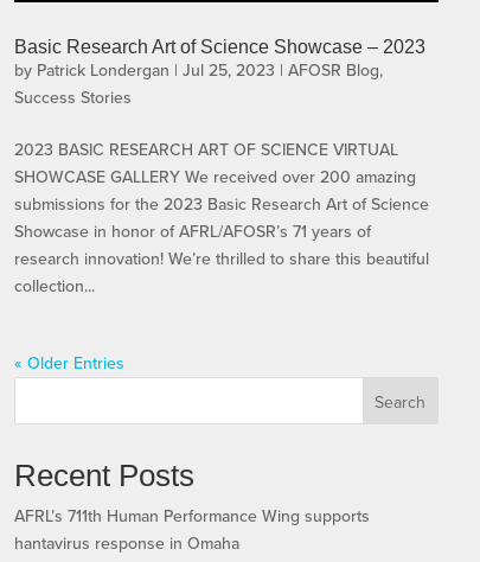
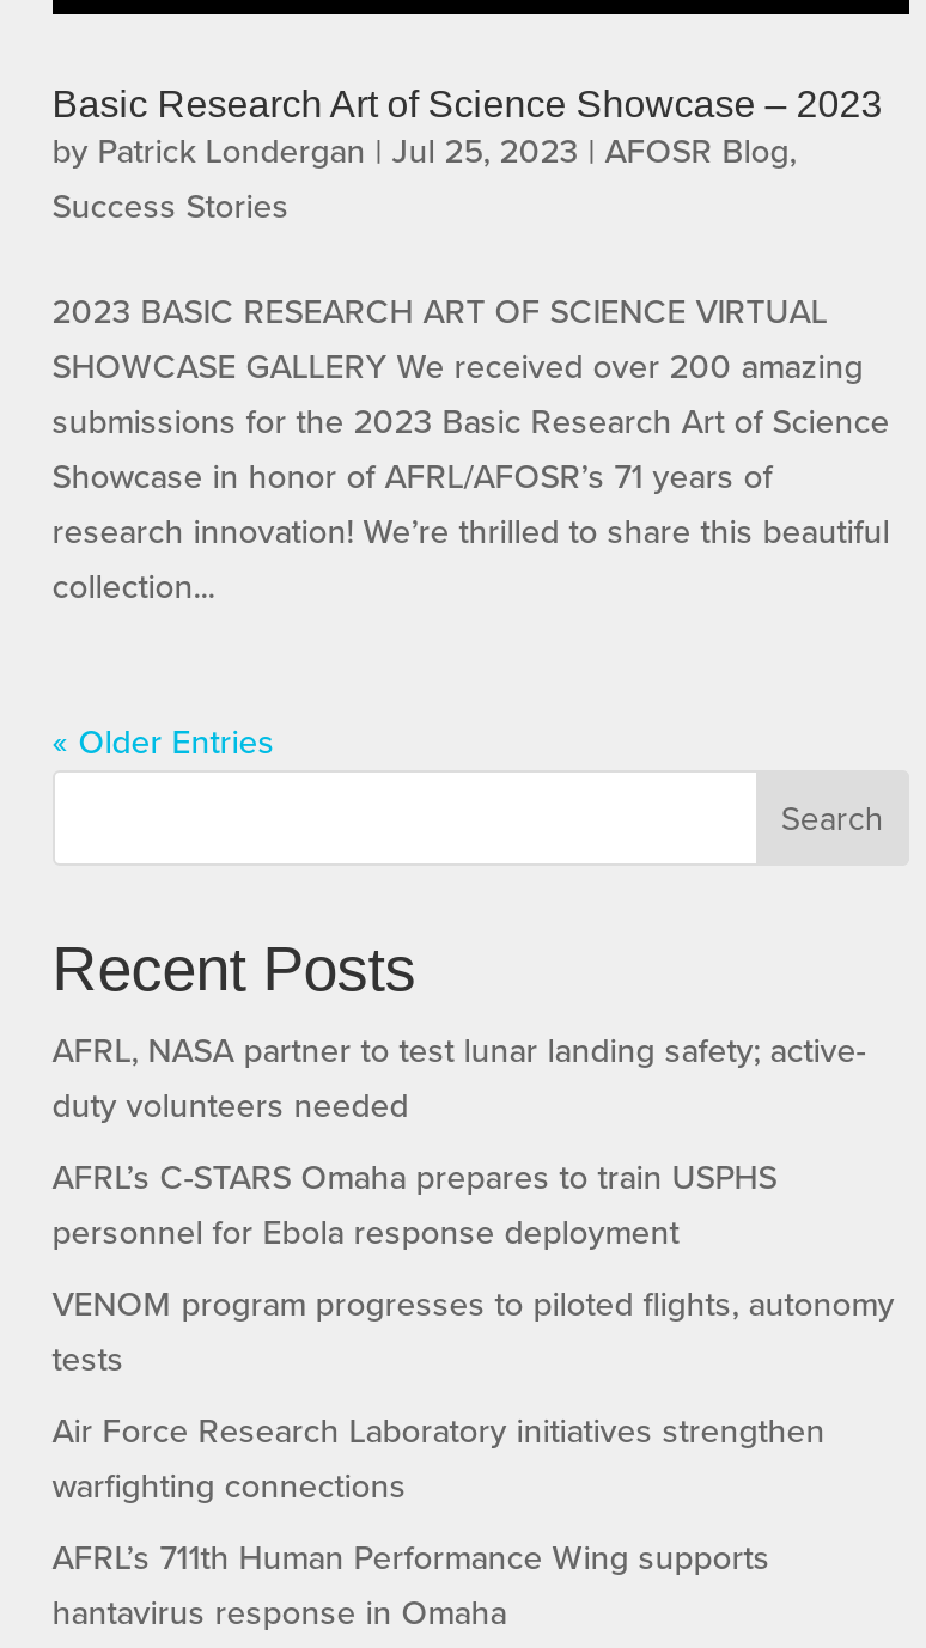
none -> [52,1025,894,1509] AFRL, NASA partner to test lunar landing safety; active- | duty volunteers needed | AFRL’s C-STARS Omaha prepares to train USPHS | personnel for Ebola response deployment | VENOM program progresses to piloted flights, autonomy | tests | Air Force Research Laboratory initiatives strengthen | warfighting connections

